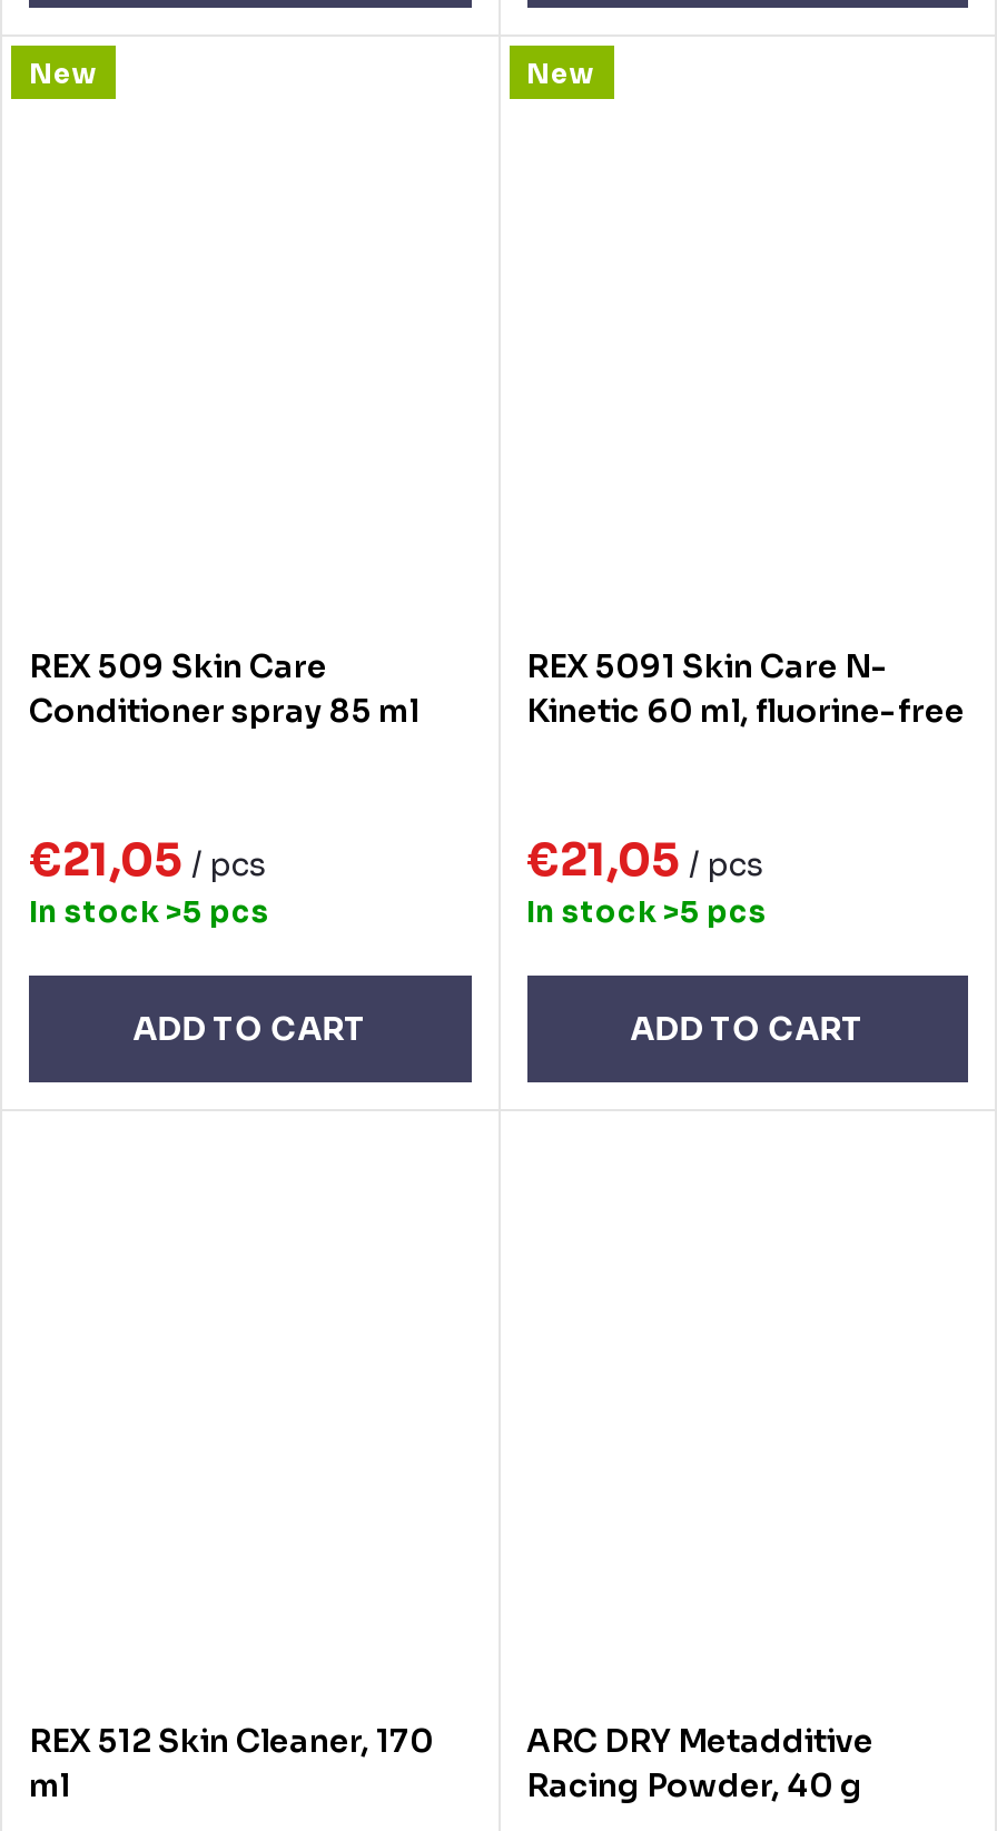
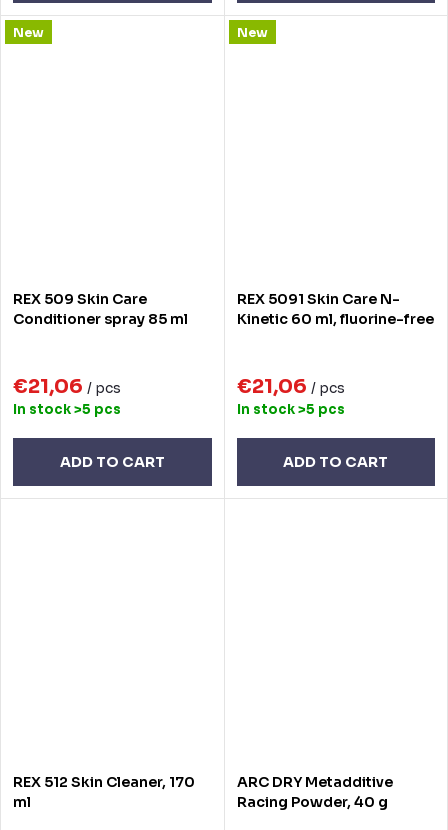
[29,832,267,888] €21,05 / pcs -> [13,373,121,398] €21,06 / pcs
[526,832,764,888] €21,05 / pcs -> [236,373,344,398] €21,06 / pcs

